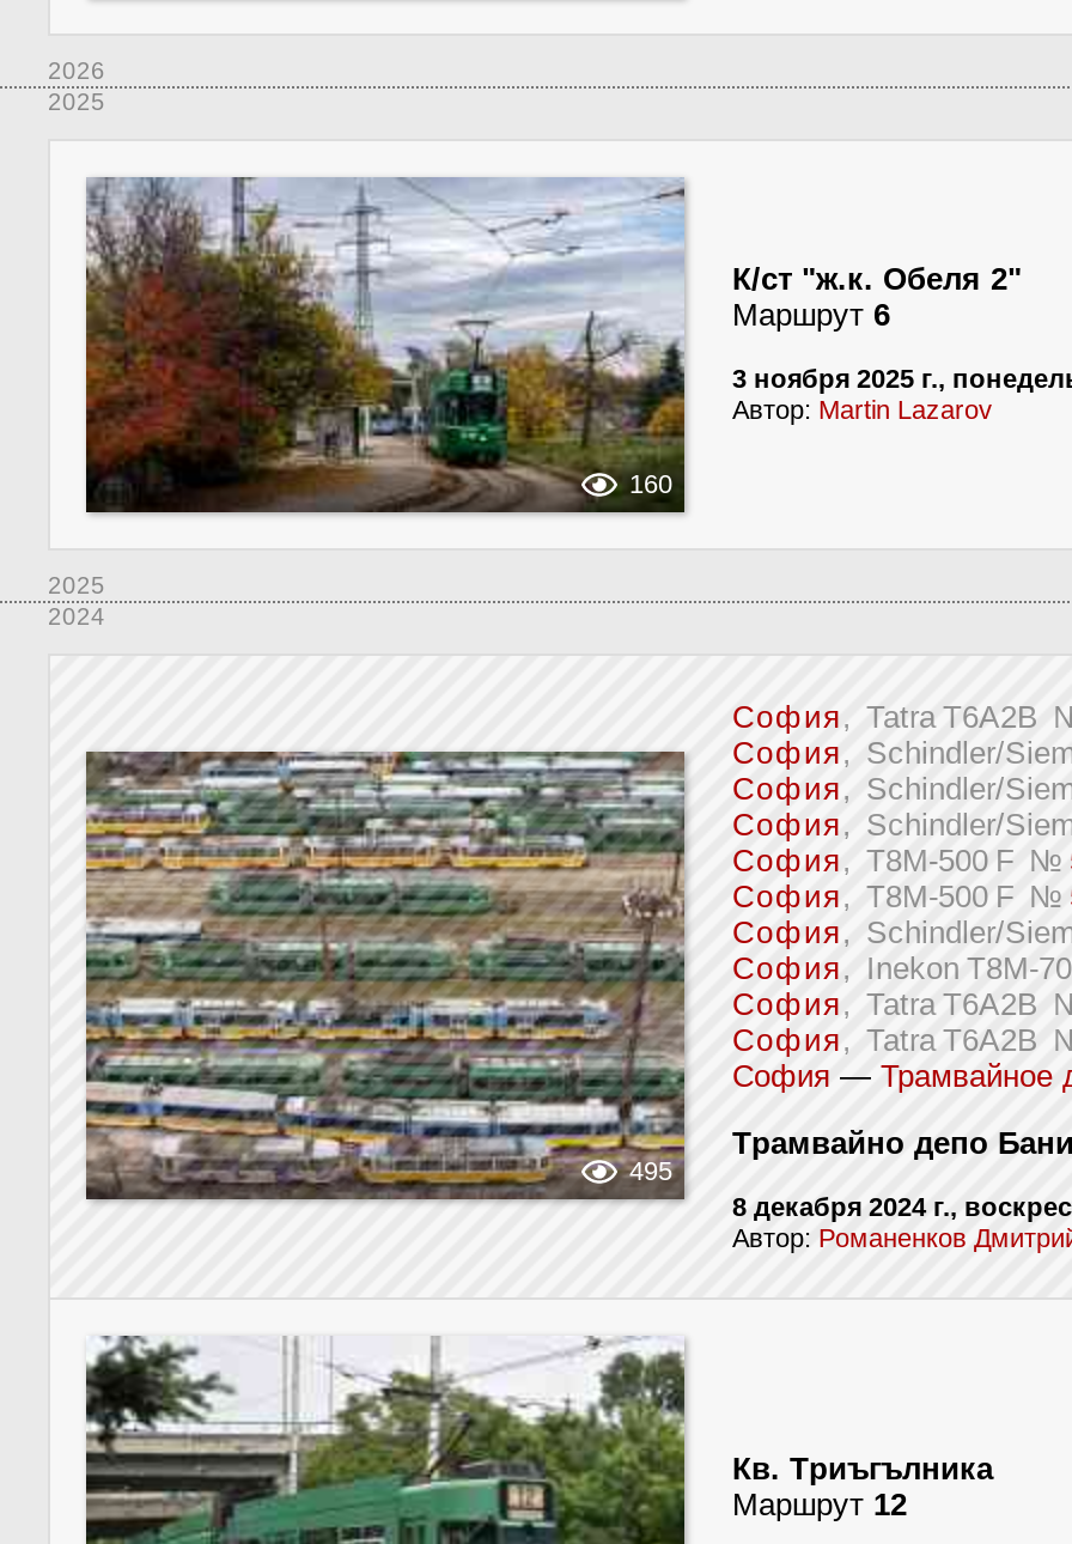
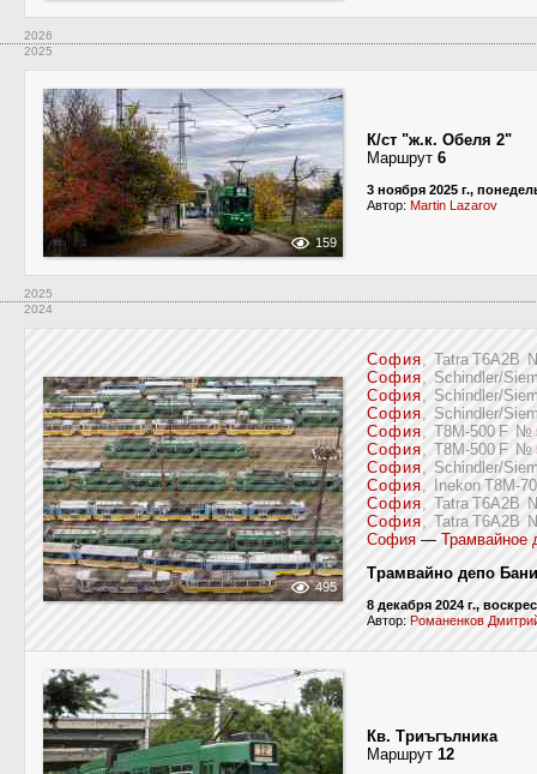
[629,469,672,498] 160 -> [315,235,337,250] 159

